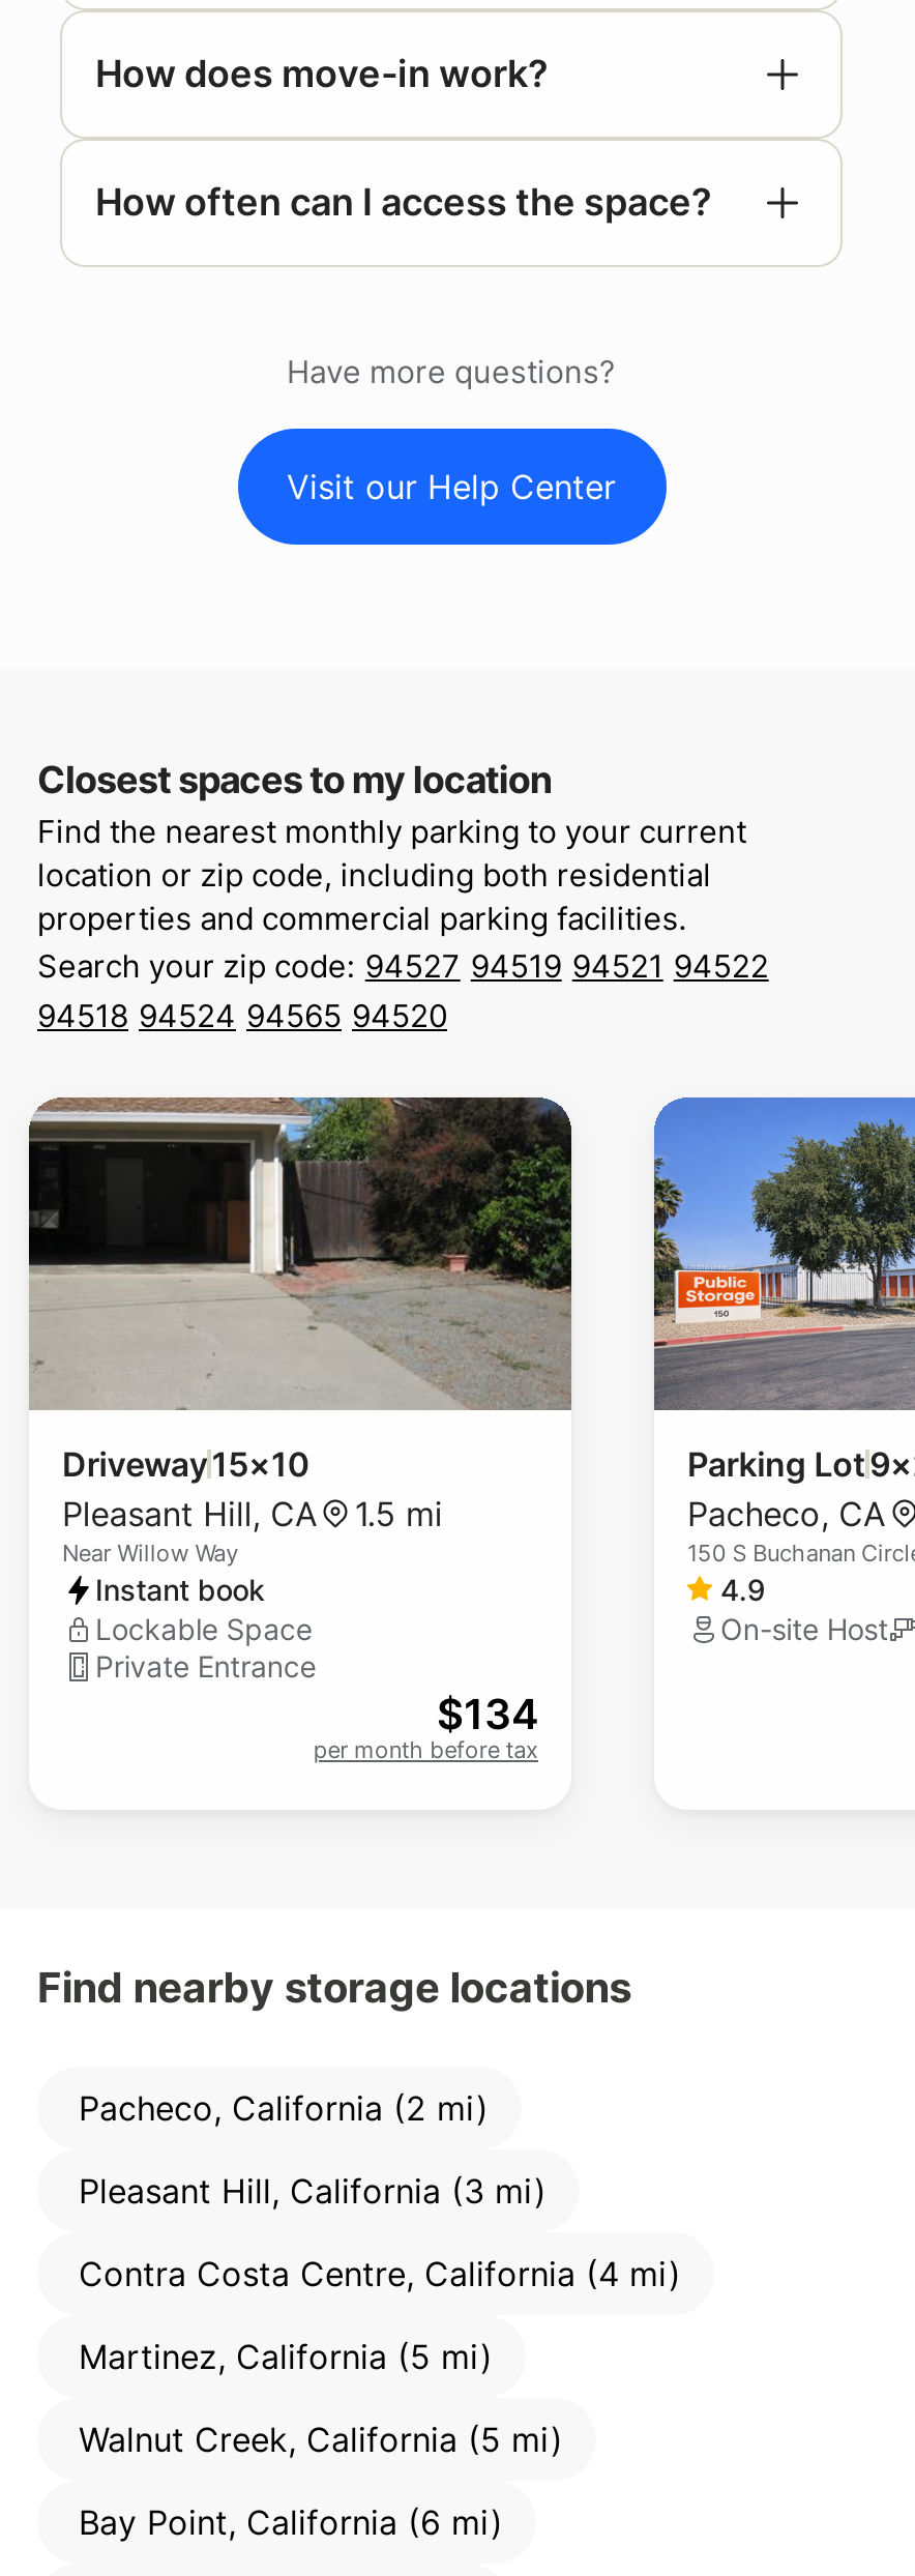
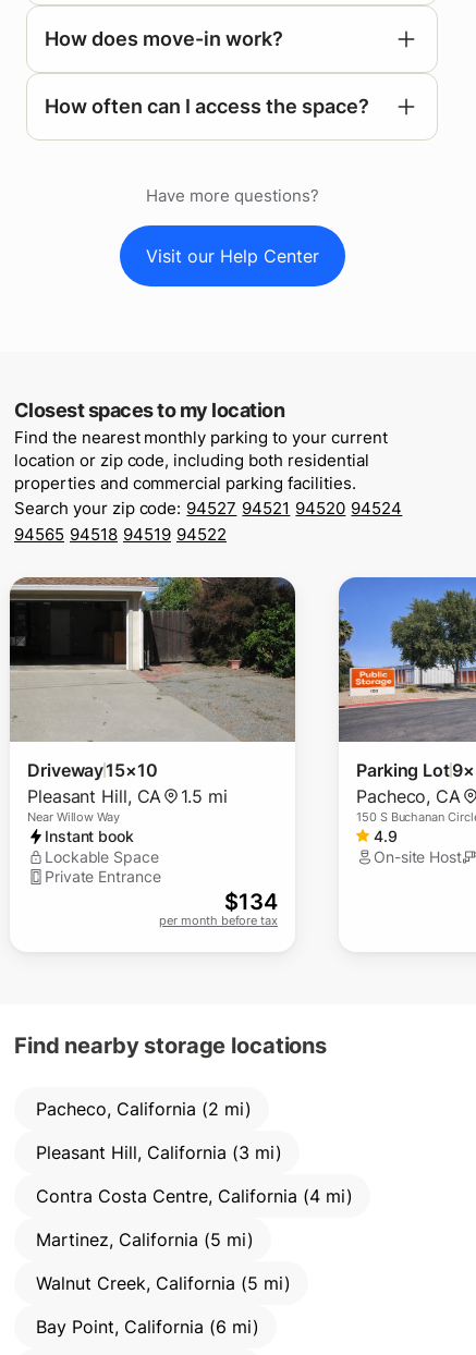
[37,945,769,985] Search your zip code: 94527 94519 94521 94522 -> [14,497,402,518] Search your zip code: 94527 94521 94520 94524
[37,995,447,1035] 94518 94524 94565 94520 -> [14,523,227,544] 94565 94518 94519 94522

